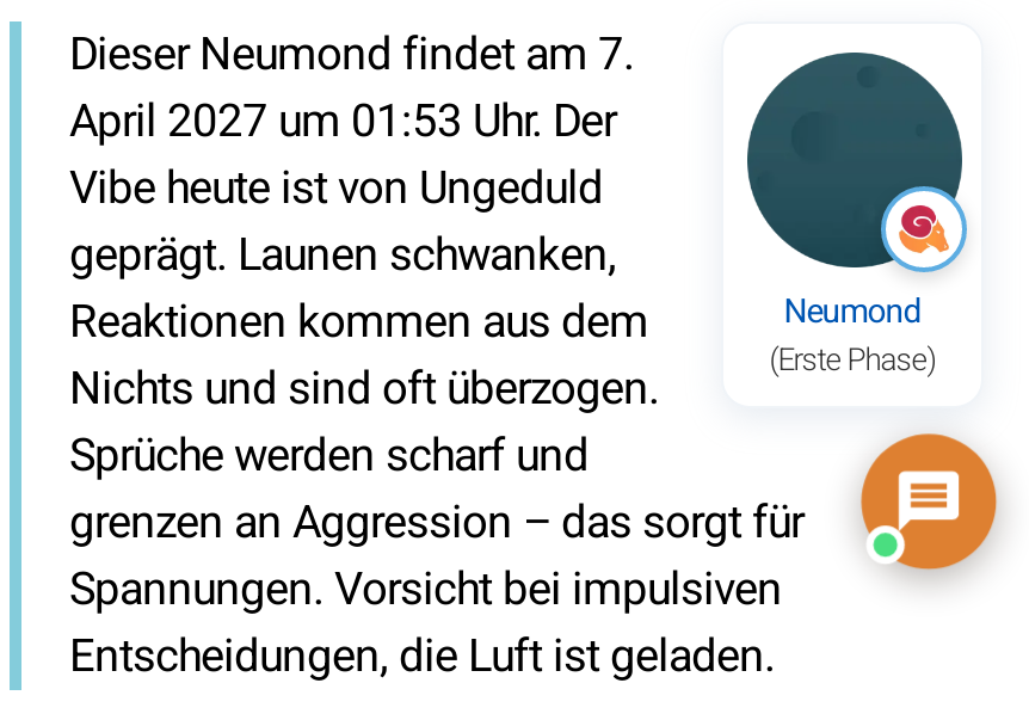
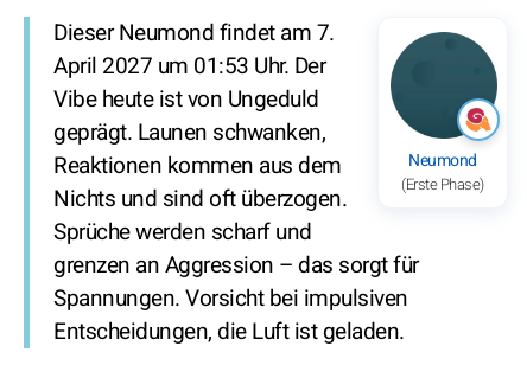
[855,430,1003,585] [image] -> none

